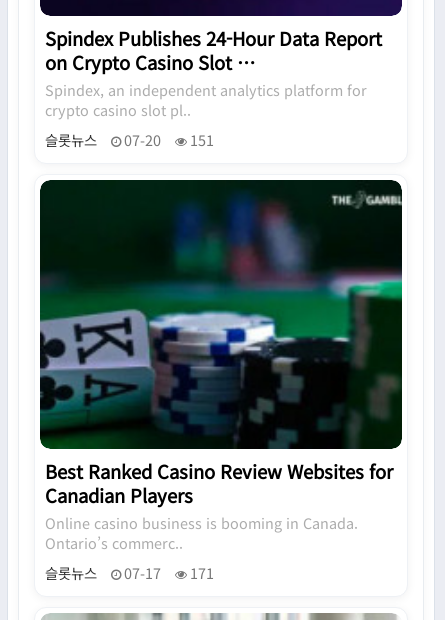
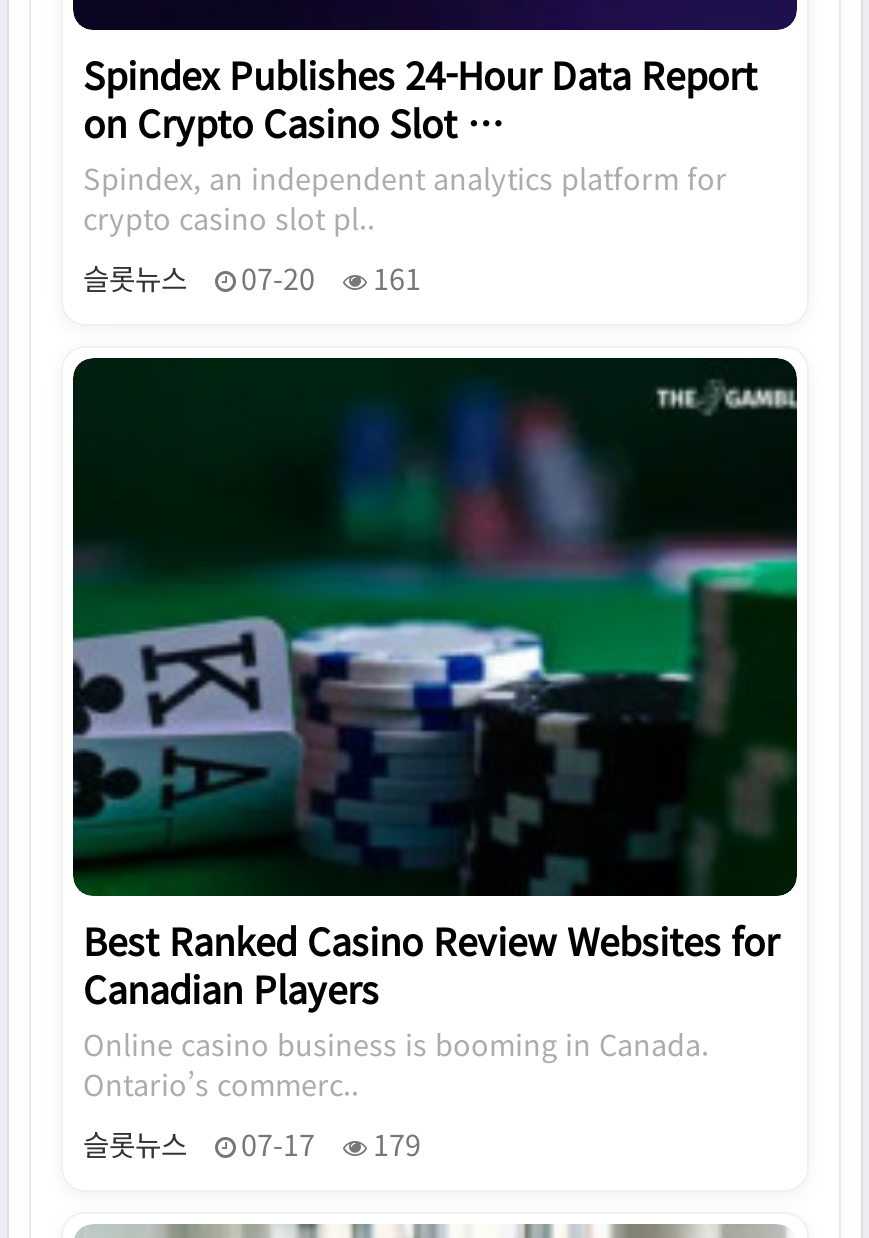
[45,129,214,150] 슬롯뉴스 07-20 151 -> [83,256,421,298] 슬롯뉴스 07-20 161
[45,562,214,583] 슬롯뉴스 07-17 171 -> [83,1122,421,1164] 슬롯뉴스 07-17 179

